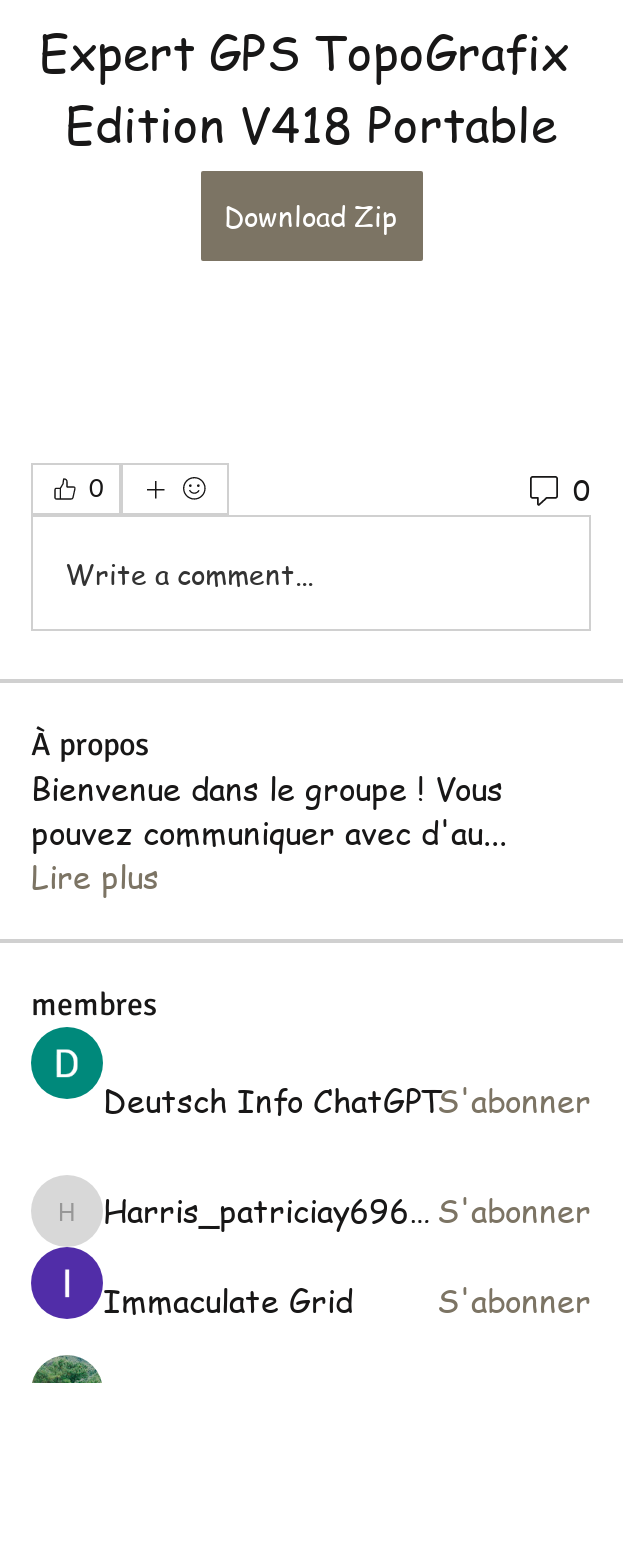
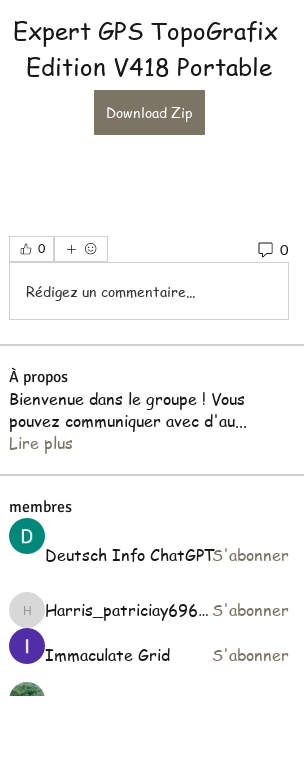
[65,552,313,592] Write a comment... -> [26,280,195,300] Rédigez un commentaire...

